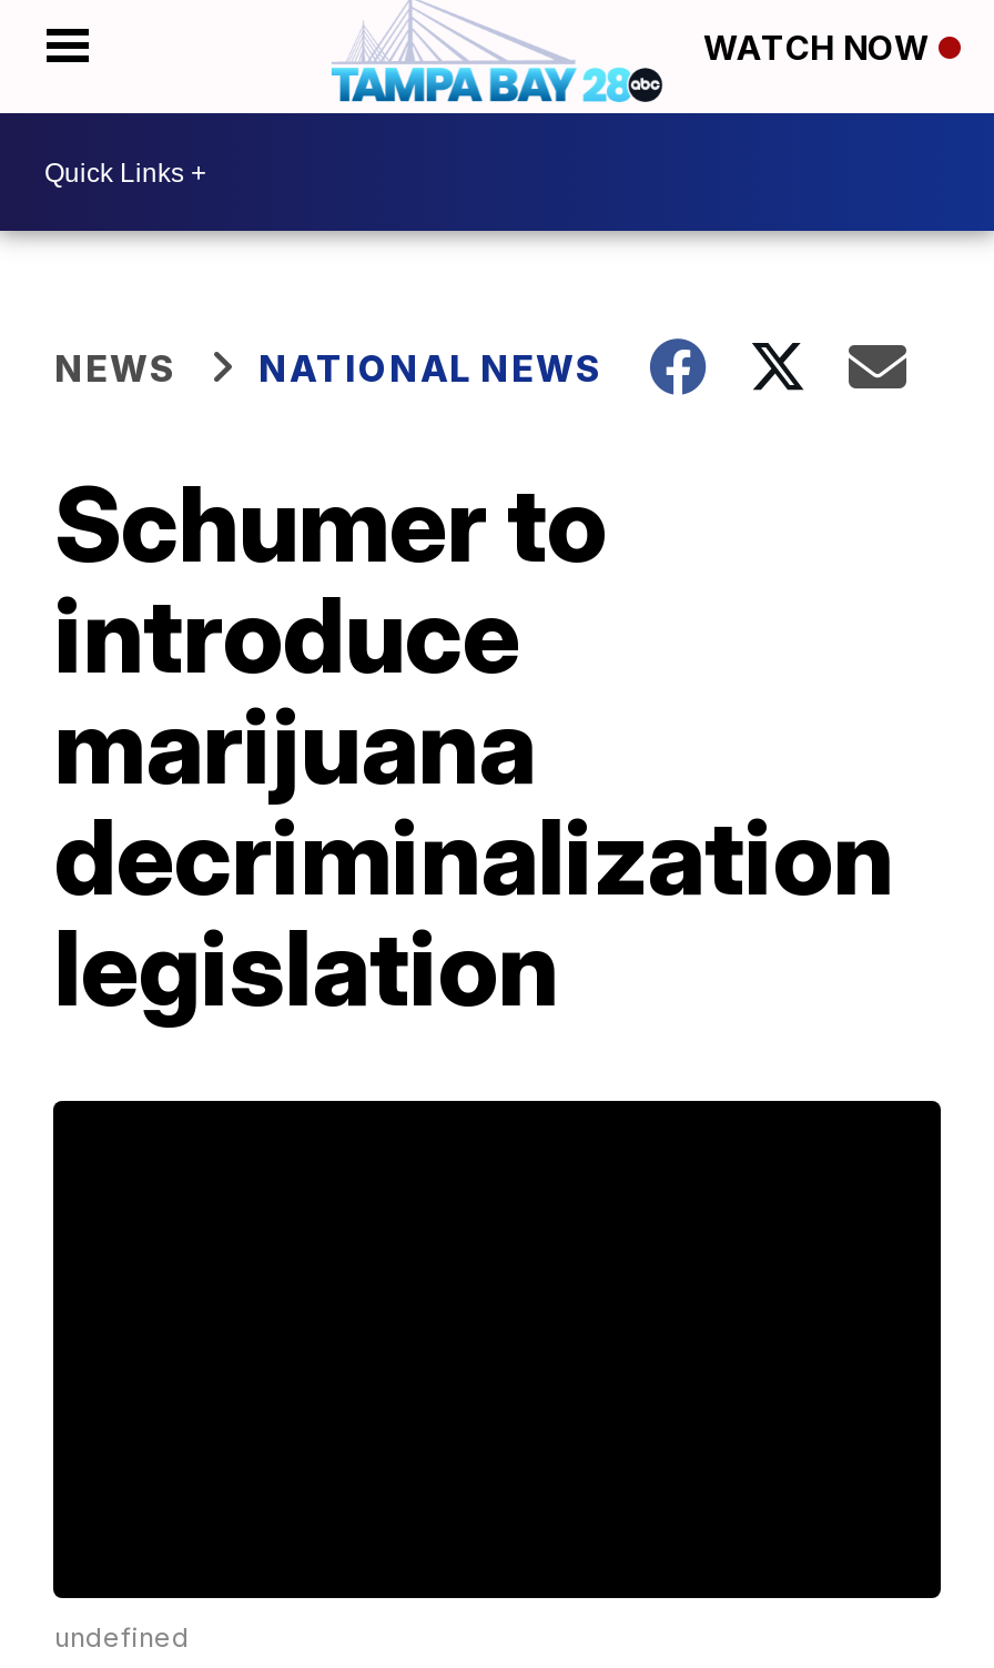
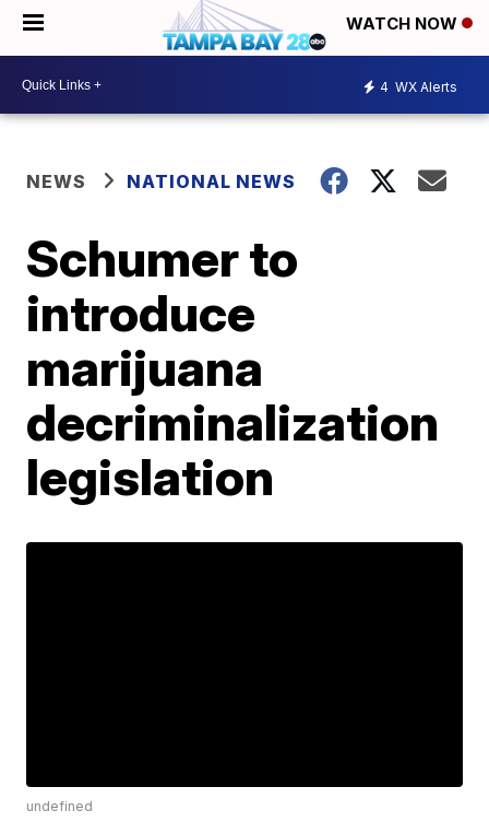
none -> [380,78,457,95] 4 WX Alerts

